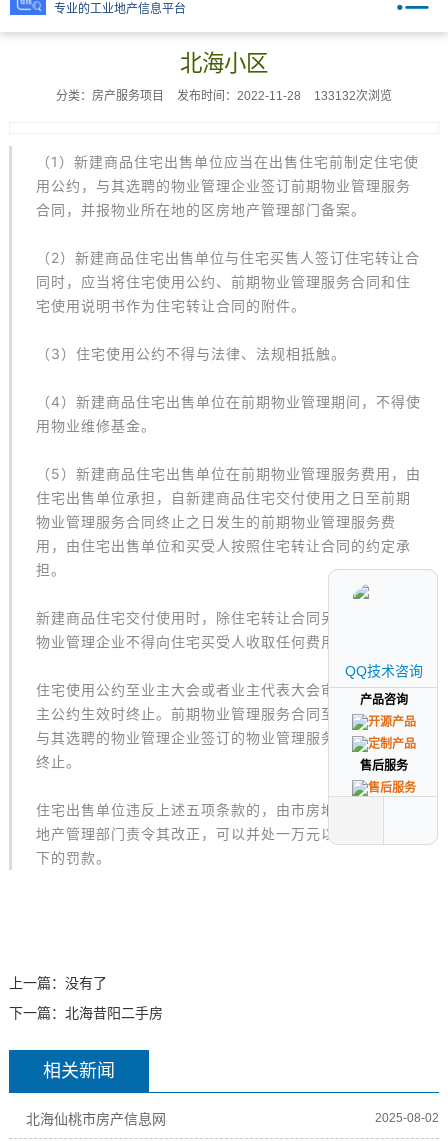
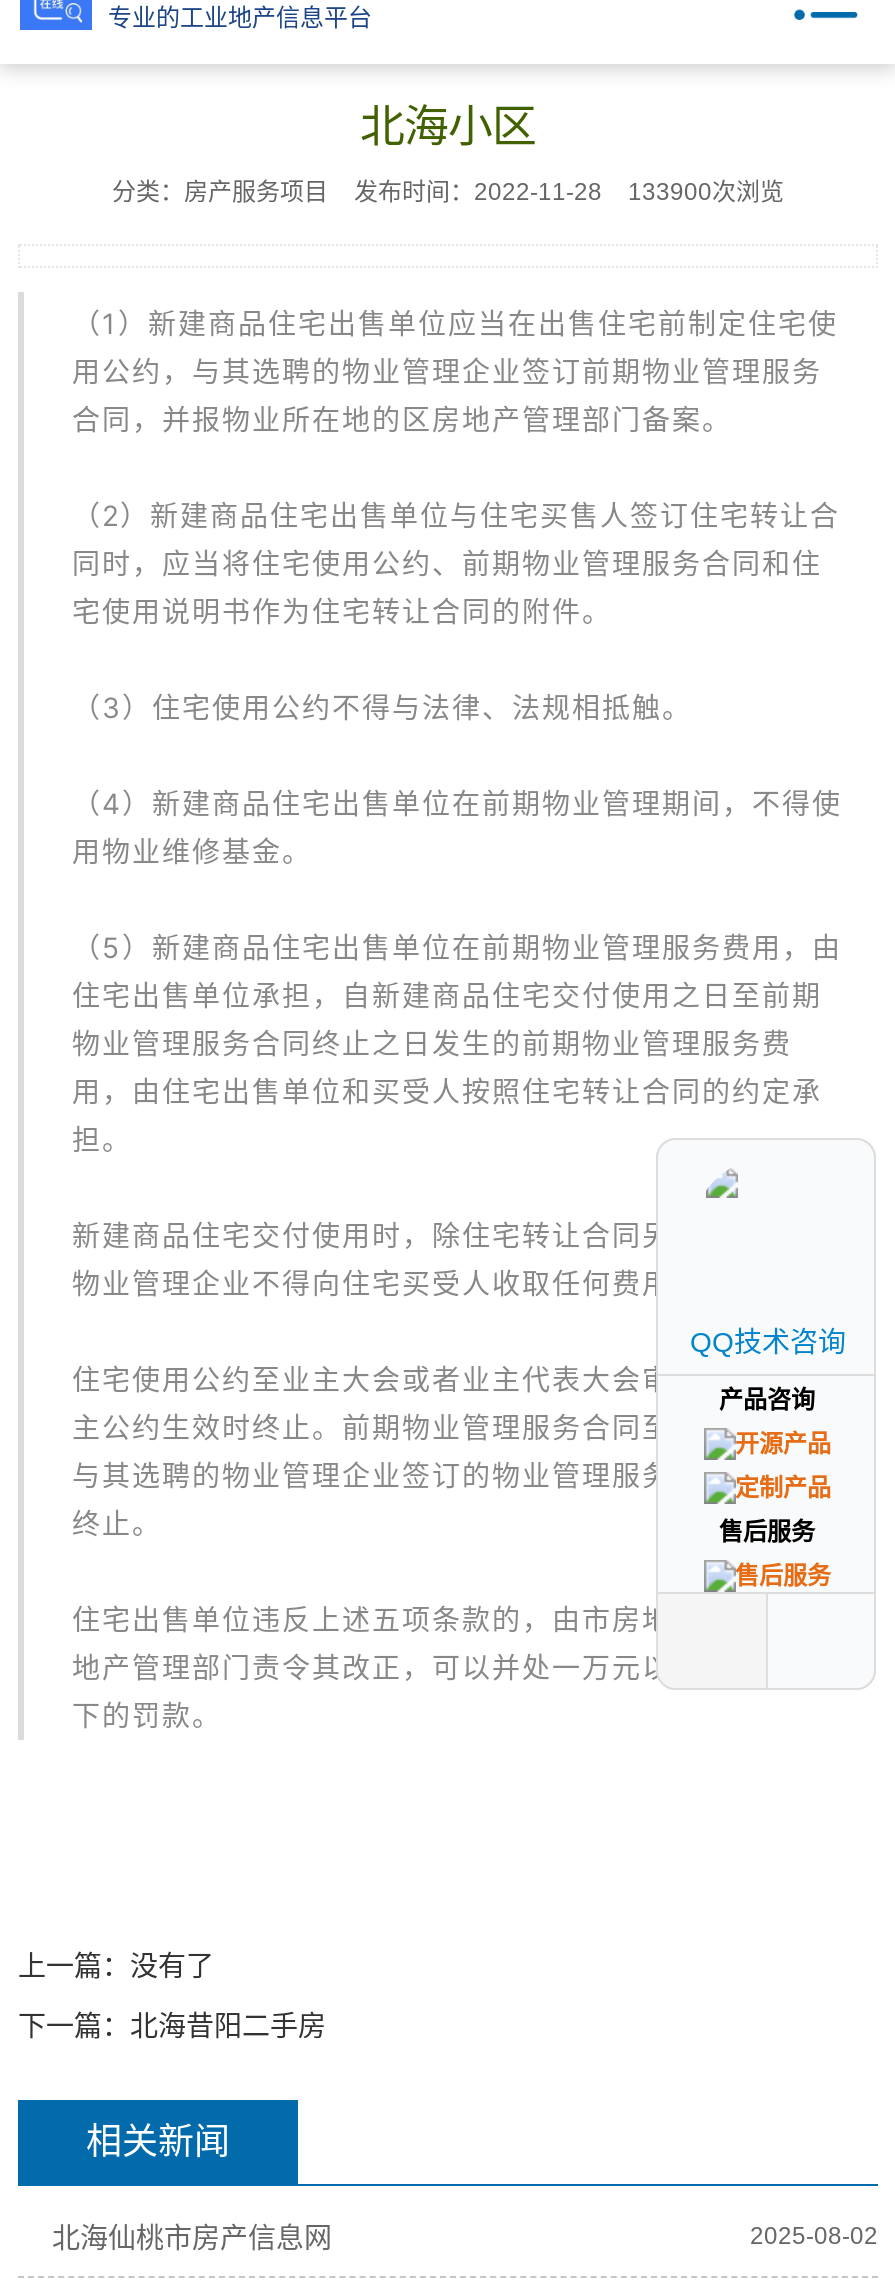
[56,89,392,103] 分类：房产服务项目 发布时间：2022-11-28 133132次浏览 -> [112,178,784,206] 分类：房产服务项目 发布时间：2022-11-28 133900次浏览

